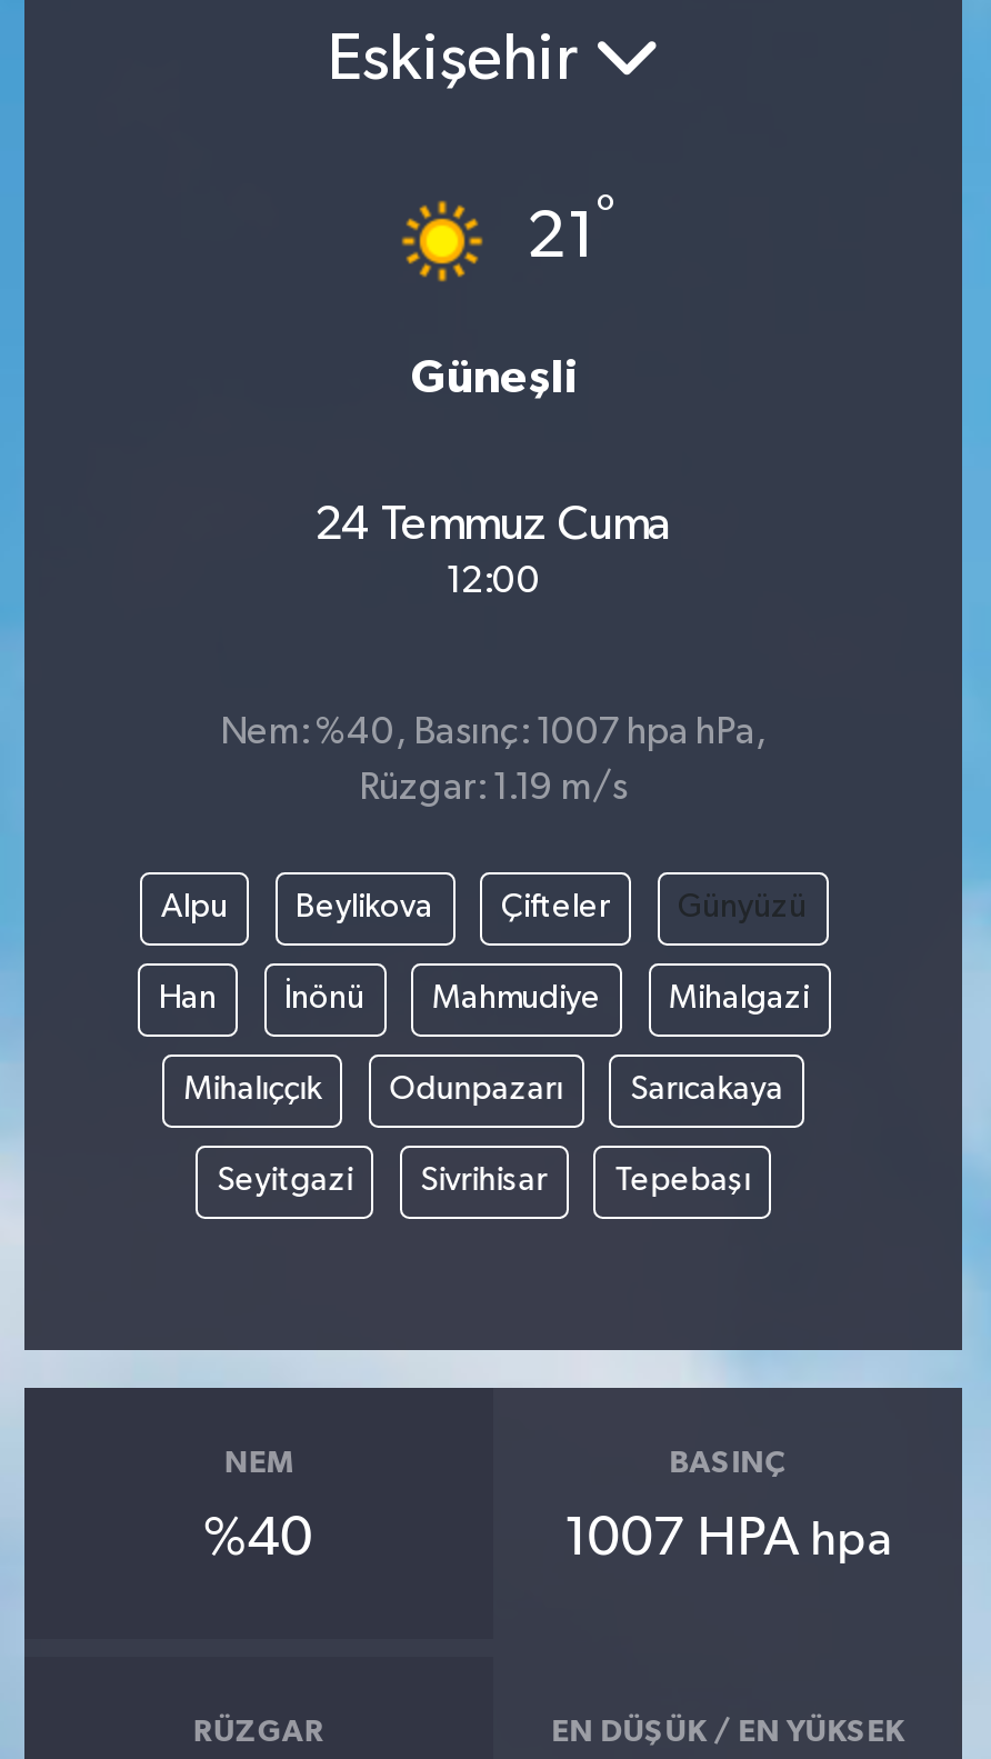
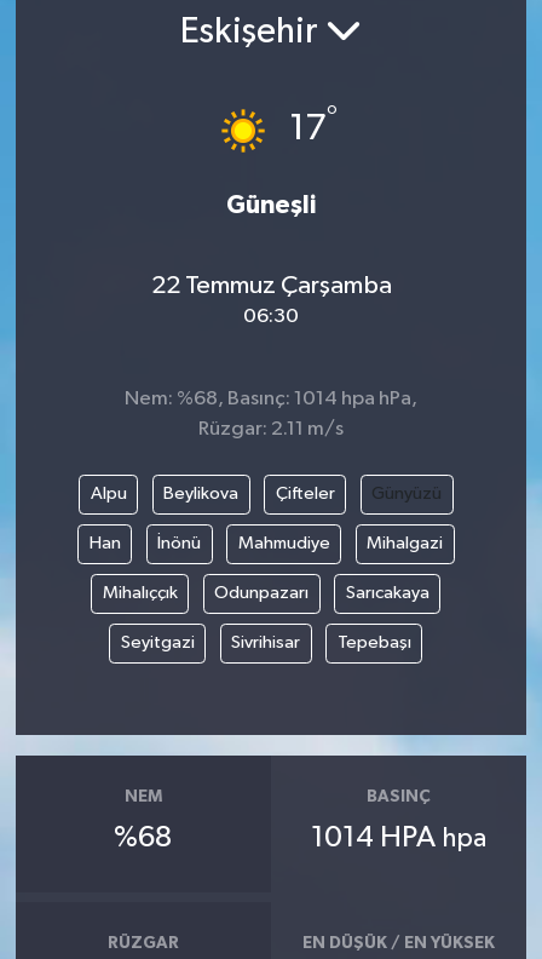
[527,191,615,272] 21° -> [289,104,338,147] 17°
[314,502,672,550] 24 Temmuz Cuma -> [151,273,391,299] 22 Temmuz Çarşamba
[446,564,541,602] 12:00 -> [243,307,299,327] 06:30
[220,714,767,752] Nem: %40, Basınç: 1007 hpa hPa, -> [125,388,417,409] Nem: %68, Basınç: 1014 hpa hPa,
[359,769,628,807] Rüzgar: 1.19 m/s -> [198,419,344,439] Rüzgar: 2.11 m/s
[203,1513,314,1566] %40 -> [114,824,172,853] %68
[563,1513,892,1566] 1007 HPA hpa -> [311,824,486,853] 1014 HPA hpa

